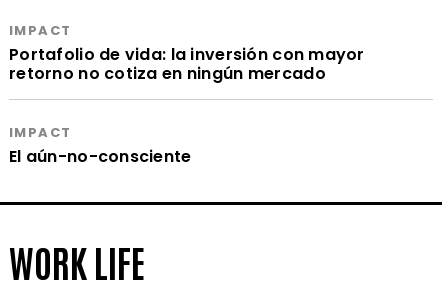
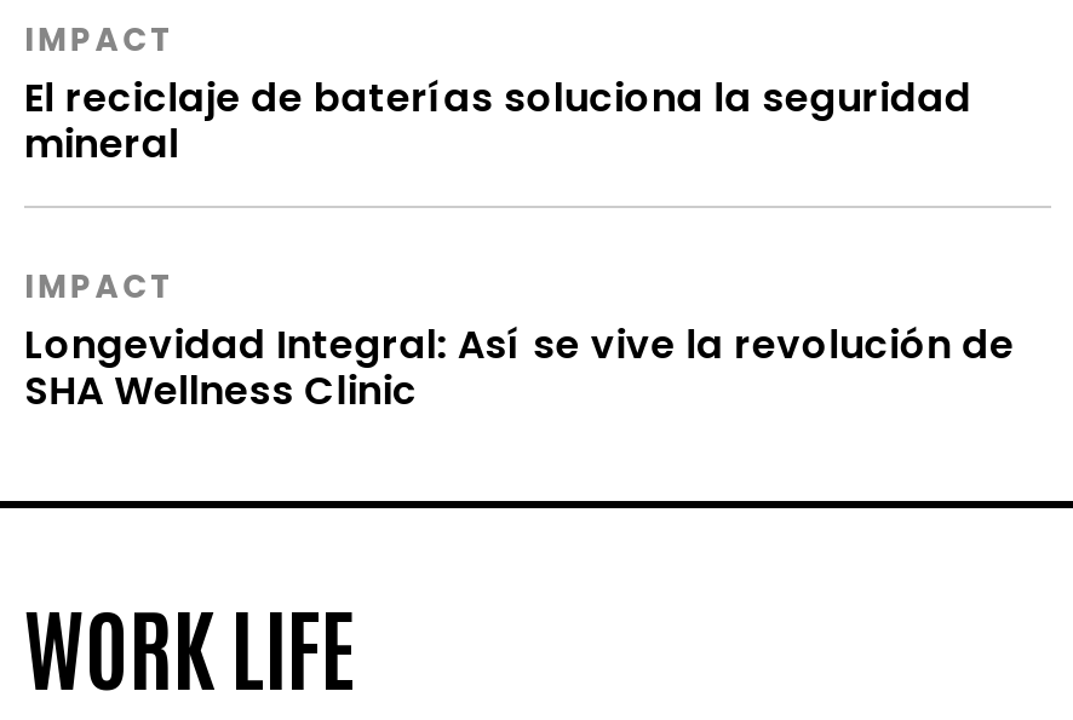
[9,42,365,84] Portafolio de vida: la inversión con mayor | retorno no cotiza en ningún mercado -> [24,69,972,171] El reciclaje de baterías soluciona la seguridad | mineral
[9,144,192,167] El aún-no-consciente -> [24,316,1014,417] Longevidad Integral: Así se vive la revolución de | SHA Wellness Clinic

